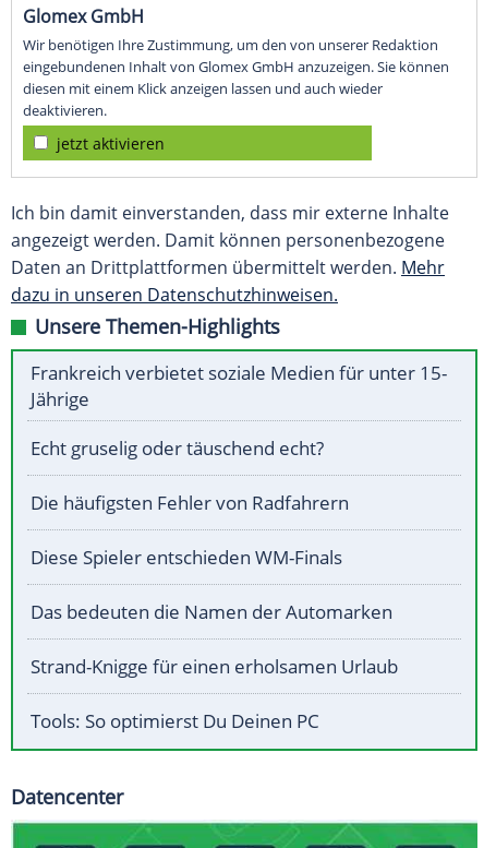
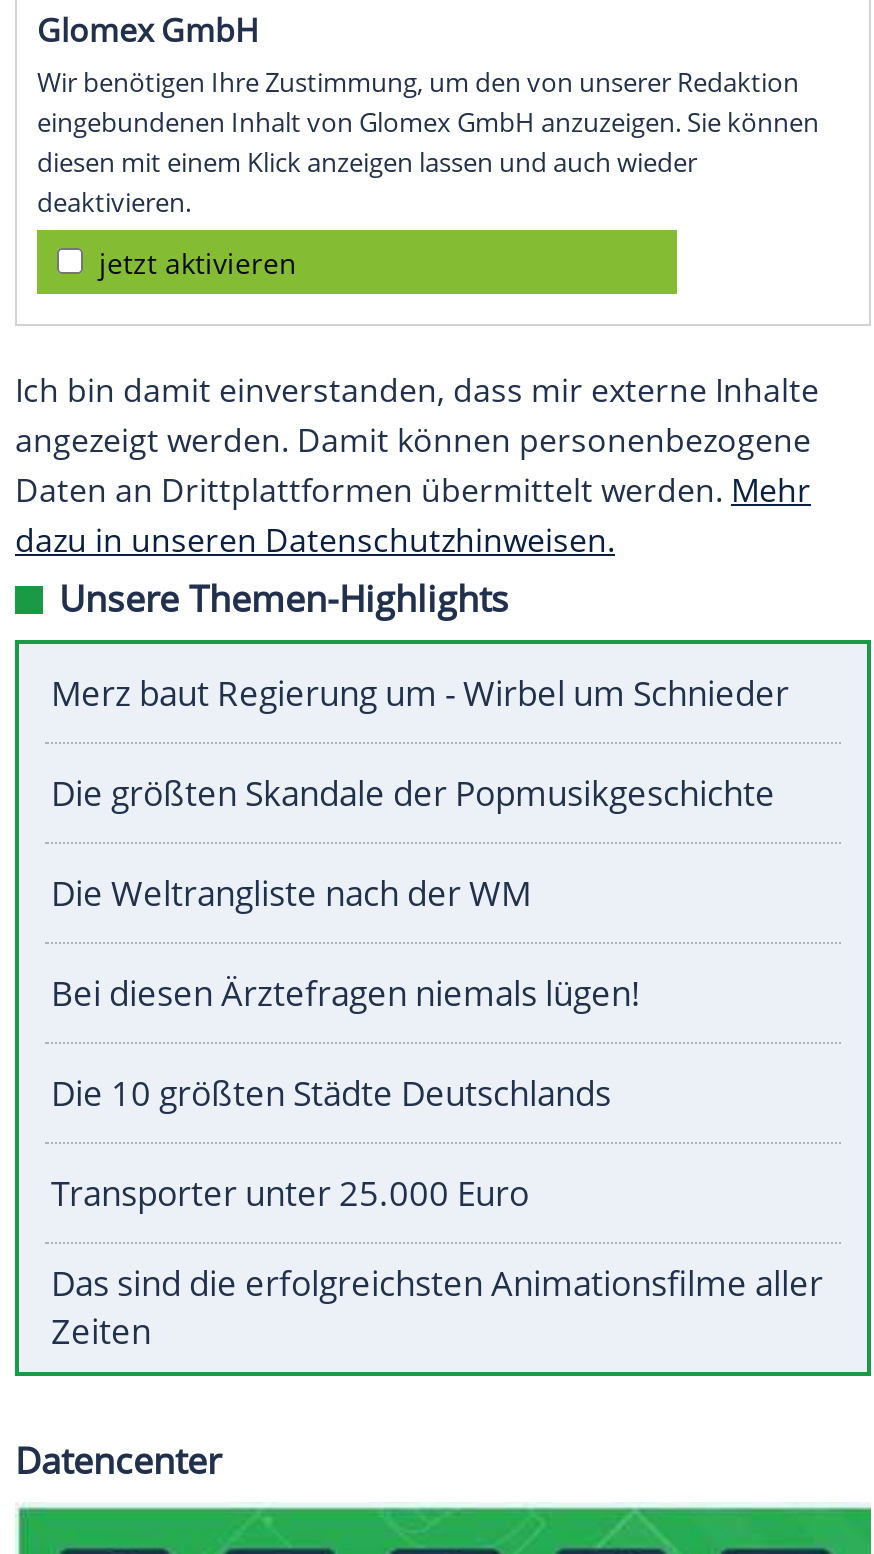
[31,360,447,412] Frankreich verbietet soziale Medien für unter 15- | Jährige -> [51,671,789,717] Merz baut Regierung um - Wirbel um Schnieder
[31,436,324,461] Echt gruselig oder täuschend echt? -> [51,771,775,817] Die größten Skandale der Popmusikgeschichte
[31,490,349,515] Die häufigsten Fehler von Radfahrern -> [51,871,531,917] Die Weltrangliste nach der WM
[31,545,342,570] Diese Spieler entschieden WM-Finals -> [51,971,641,1017] Bei diesen Ärztefragen niemals lügen!
[31,599,392,625] Das bedeuten die Namen der Automarken -> [51,1071,611,1117] Die 10 größten Städte Deutschlands
[31,654,398,679] Strand-Knigge für einen erholsamen Urlaub -> [51,1171,529,1217] Transporter unter 25.000 Euro
[31,709,319,734] Tools: So optimierst Du Deinen PC -> [51,1261,823,1355] Das sind die erfolgreichsten Animationsfilme aller | Zeiten

